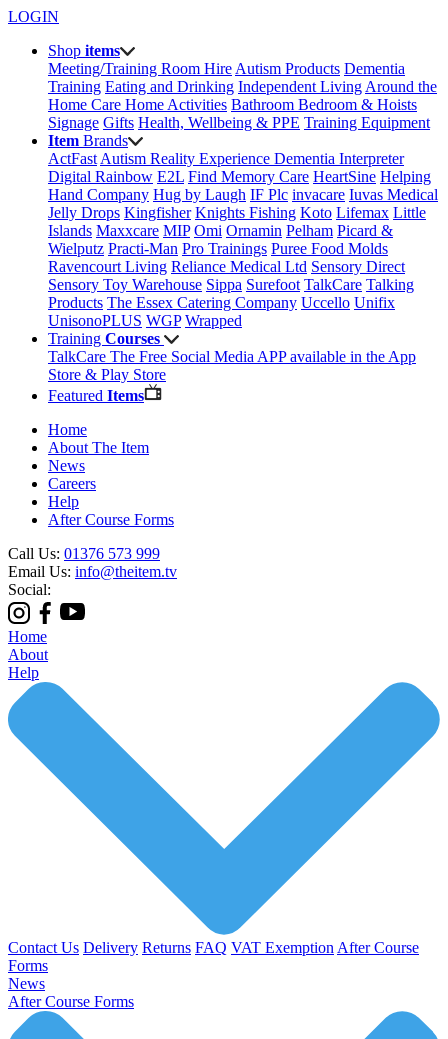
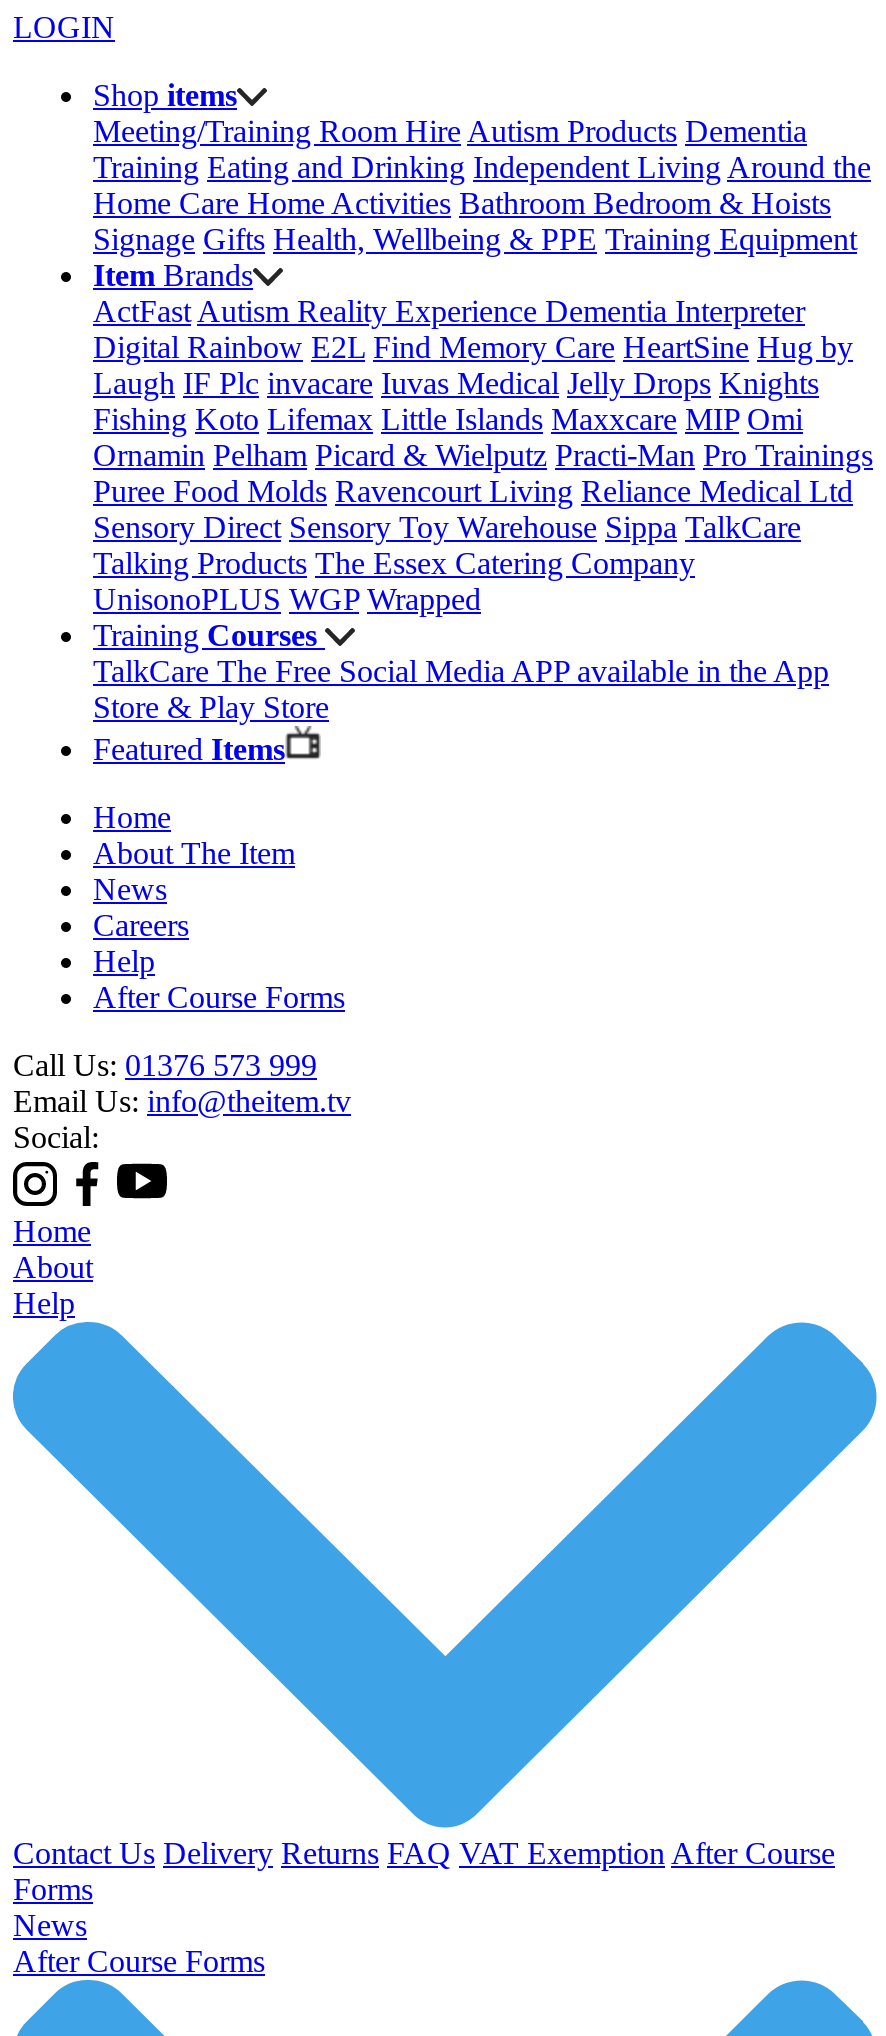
[48,168,438,311] Digital Rainbow E2L Find Memory Care HeartSine Helping | Hand Company Hug by Laugh IF Plc invacare Iuvas Medical | Jelly Drops Kingfisher Knights Fishing Koto Lifemax Little | Islands Maxxcare MIP Omi Ornamin Pelham Picard & | Wielputz Practi-Man Pro Trainings Puree Food Molds | Ravencourt Living Reliance Medical Ltd Sensory Direct | Sensory Toy Warehouse Sippa Surefoot TalkCare Talking | Products The Essex Catering Company Uccello Unifix -> [93,330,873,580] Digital Rainbow E2L Find Memory Care HeartSine Hug by | Laugh IF Plc invacare Iuvas Medical Jelly Drops Knights | Fishing Koto Lifemax Little Islands Maxxcare MIP Omi | Ornamin Pelham Picard & Wielputz Practi-Man Pro Trainings | Puree Food Molds Ravencourt Living Reliance Medical Ltd | Sensory Direct Sensory Toy Warehouse Sippa TalkCare | Talking Products The Essex Catering Company

